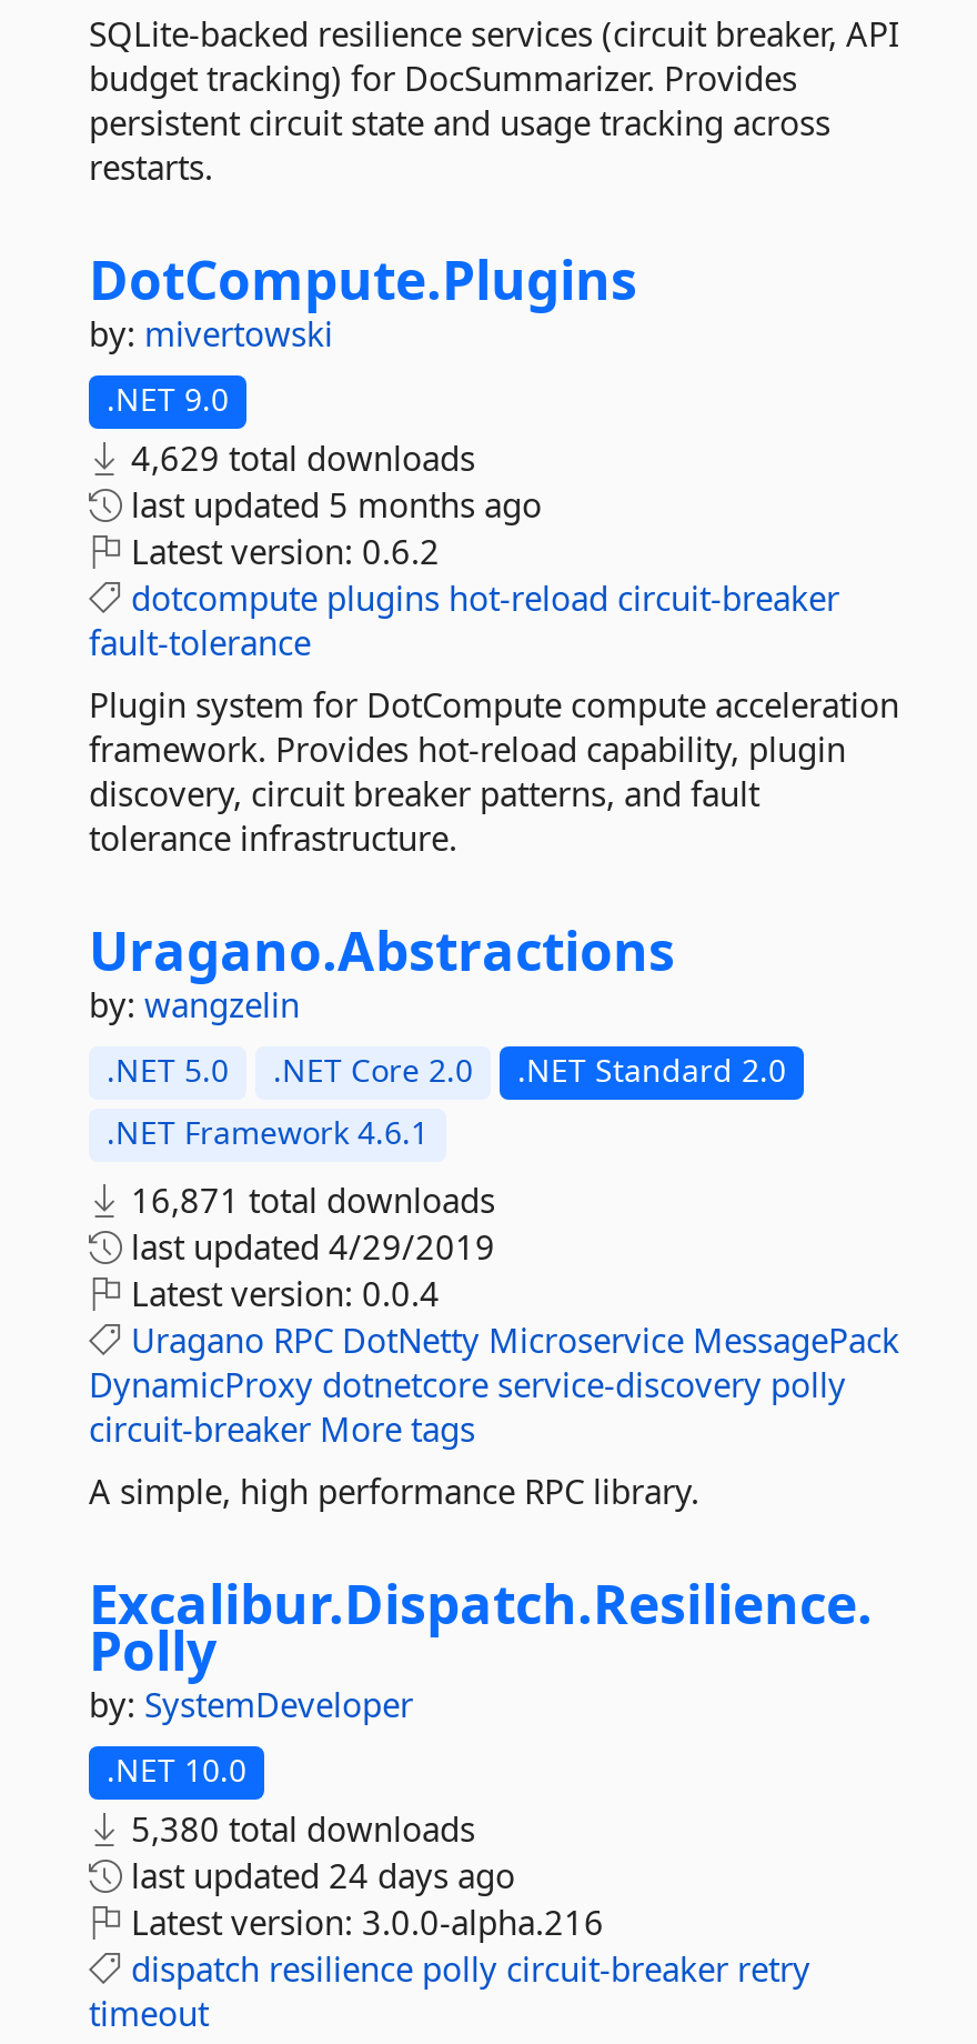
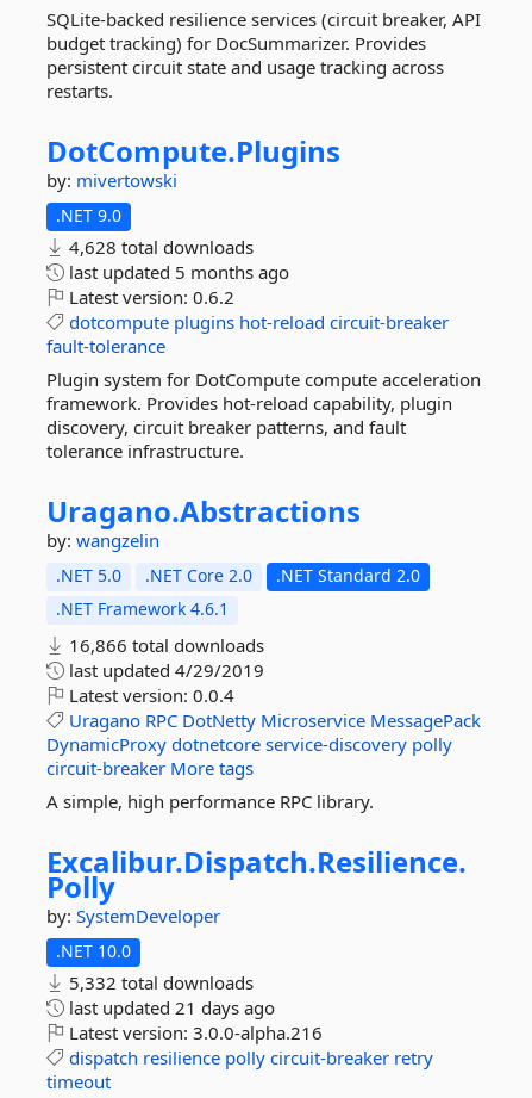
[122,435,475,480] 4,629 total downloads -> [64,235,254,259] 4,628 total downloads
[122,1178,495,1222] 16,871 total downloads -> [64,633,264,657] 16,866 total downloads
[122,1806,475,1851] 5,380 total downloads -> [64,970,254,994] 5,332 total downloads
[122,1853,515,1897] last updated 24 days ago -> [64,995,275,1019] last updated 21 days ago

